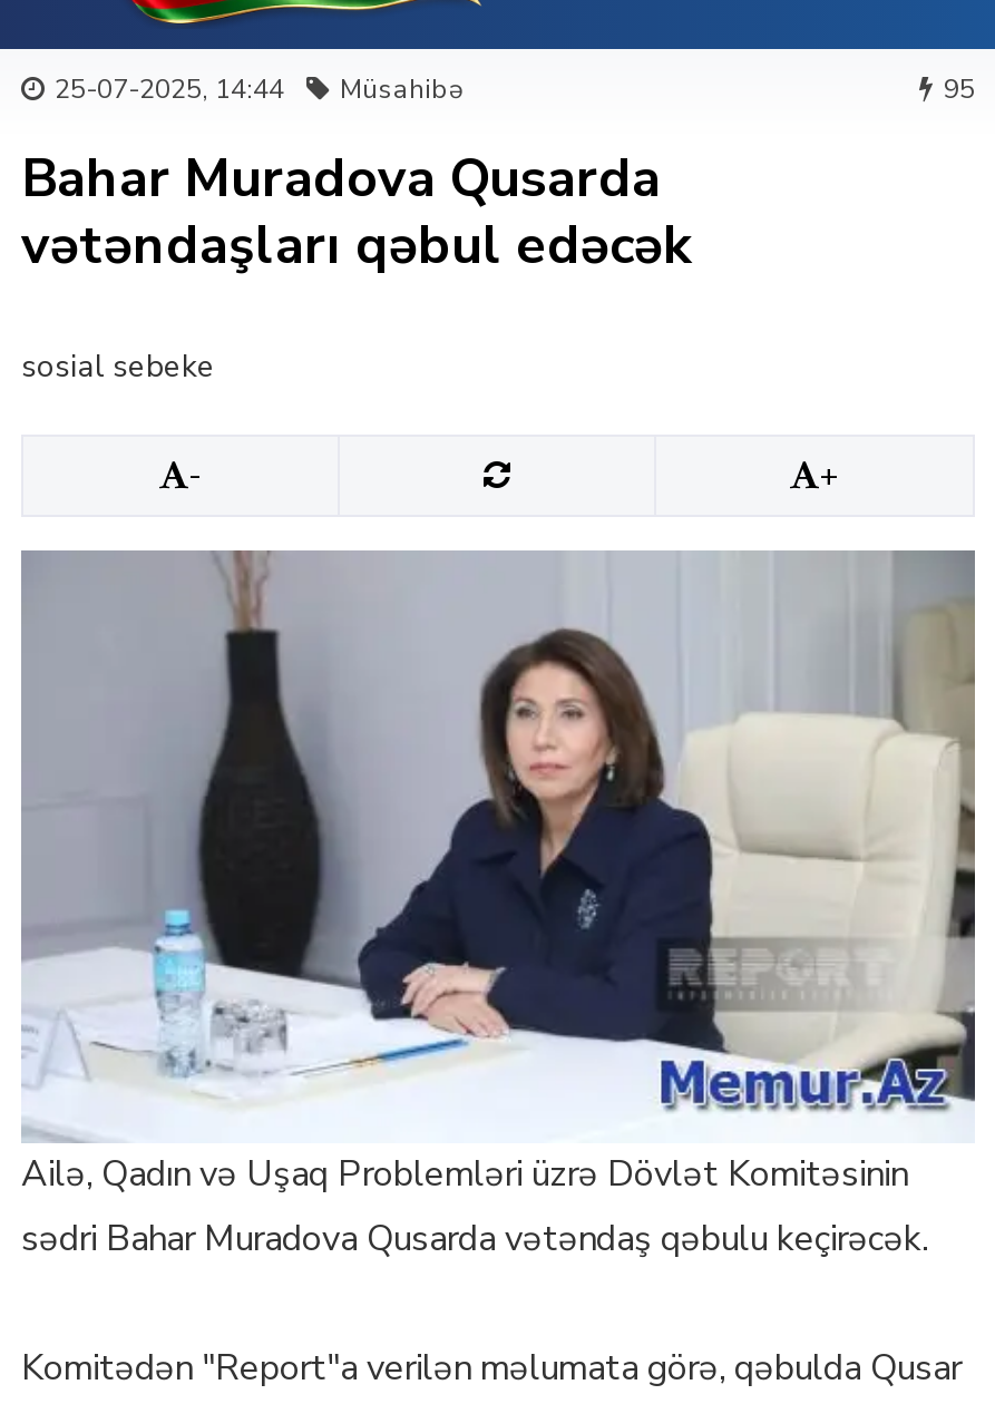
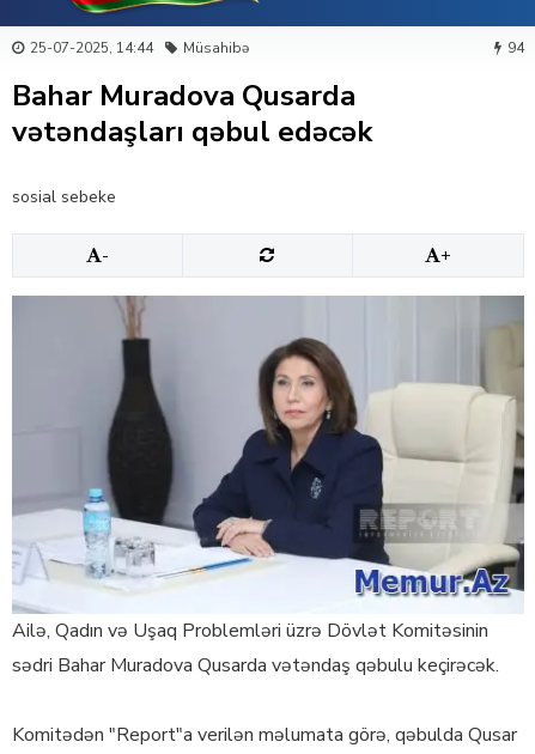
[944,71,975,107] 95 -> [507,38,524,57] 94

